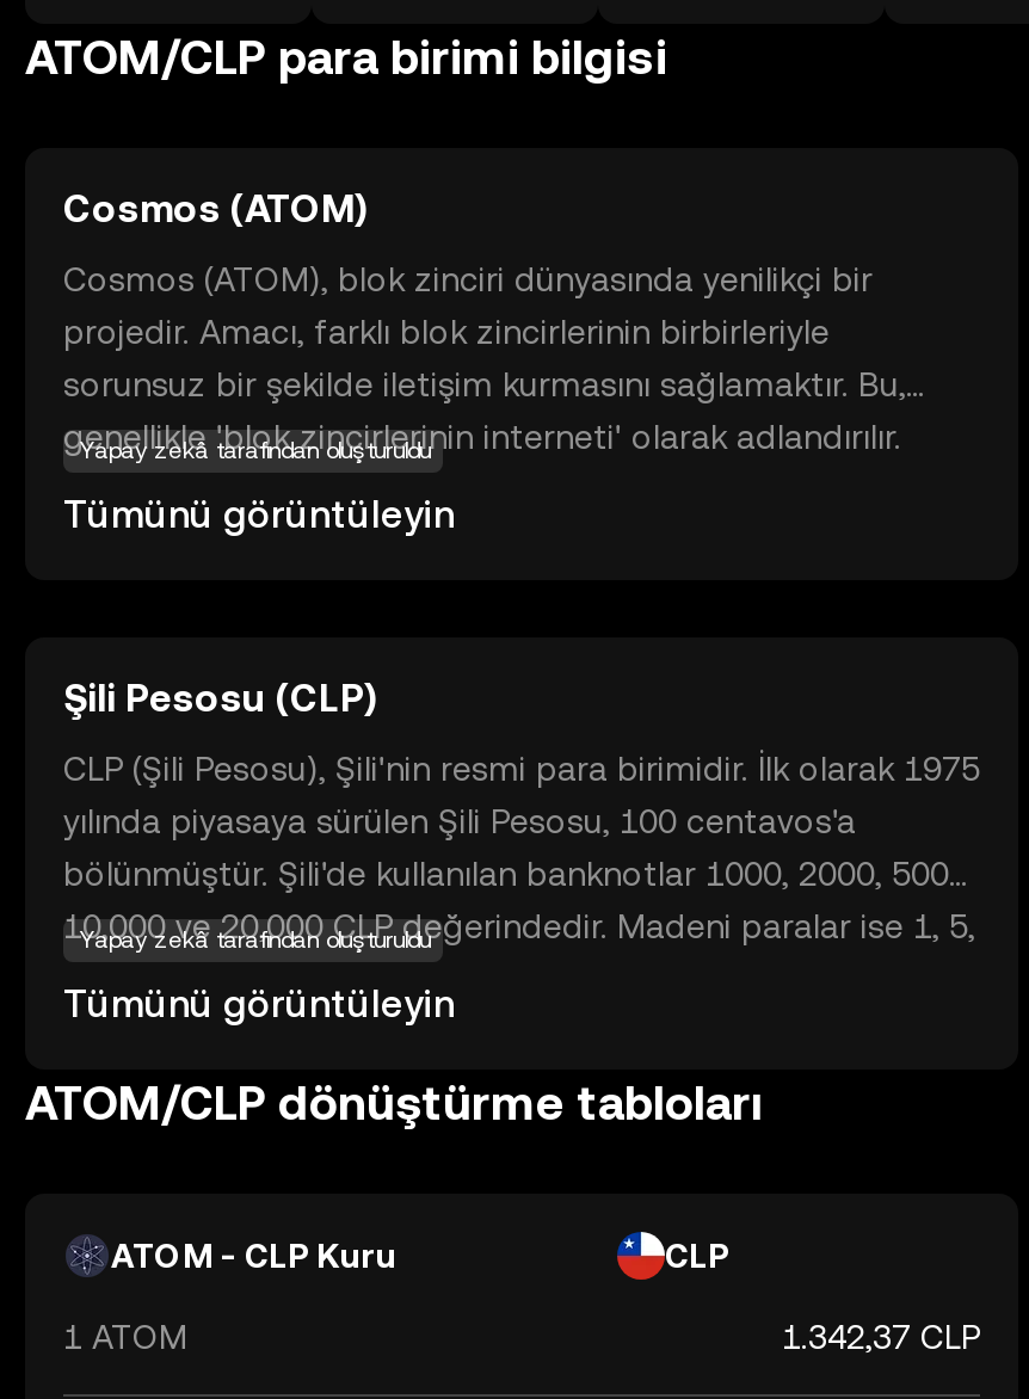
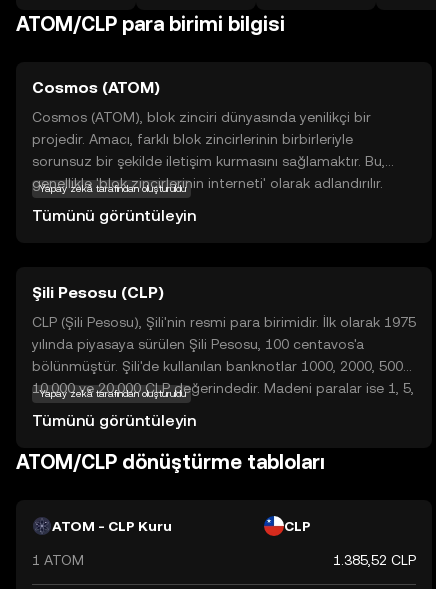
[782,1318,980,1356] 1.342,37 CLP -> [333,552,416,568] 1.385,52 CLP

